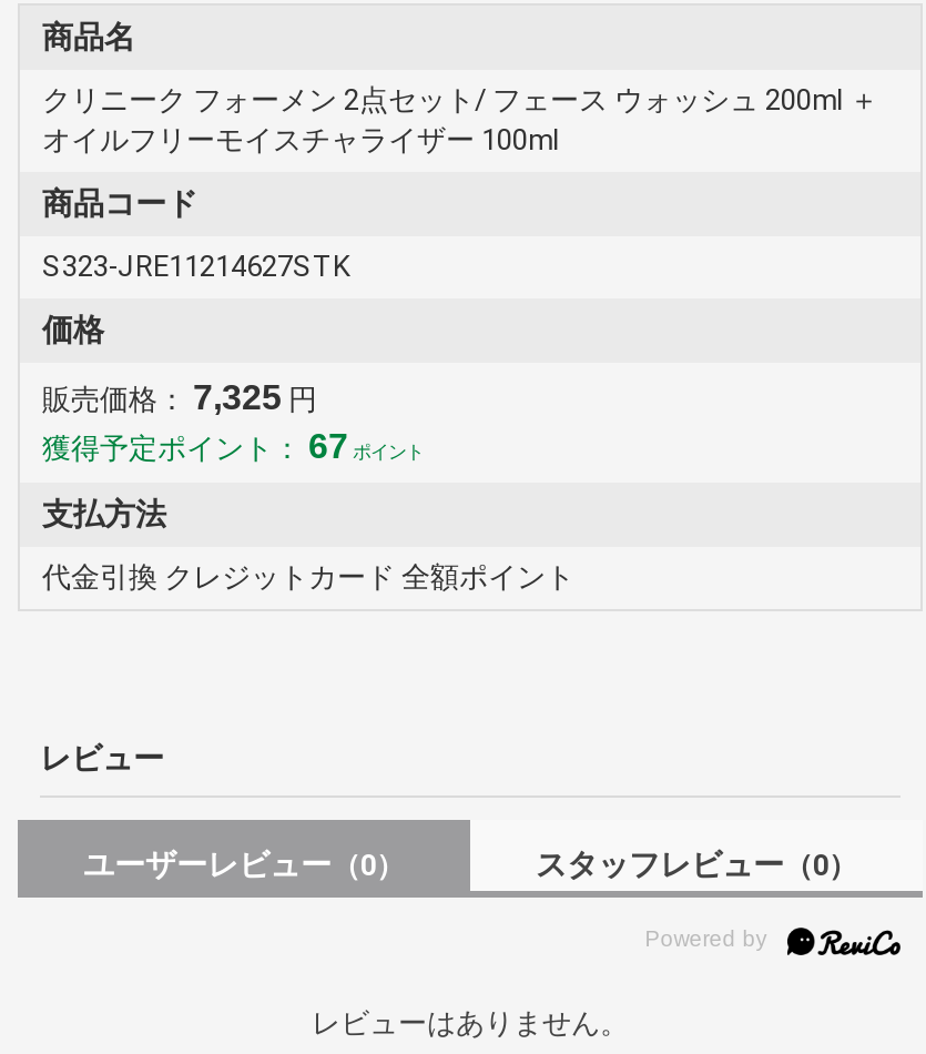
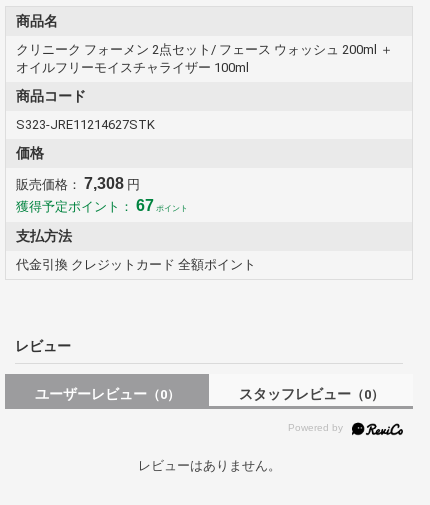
[42,379,317,417] 販売価格： 7,325 円 -> [16,174,140,191] 販売価格： 7,308 円

